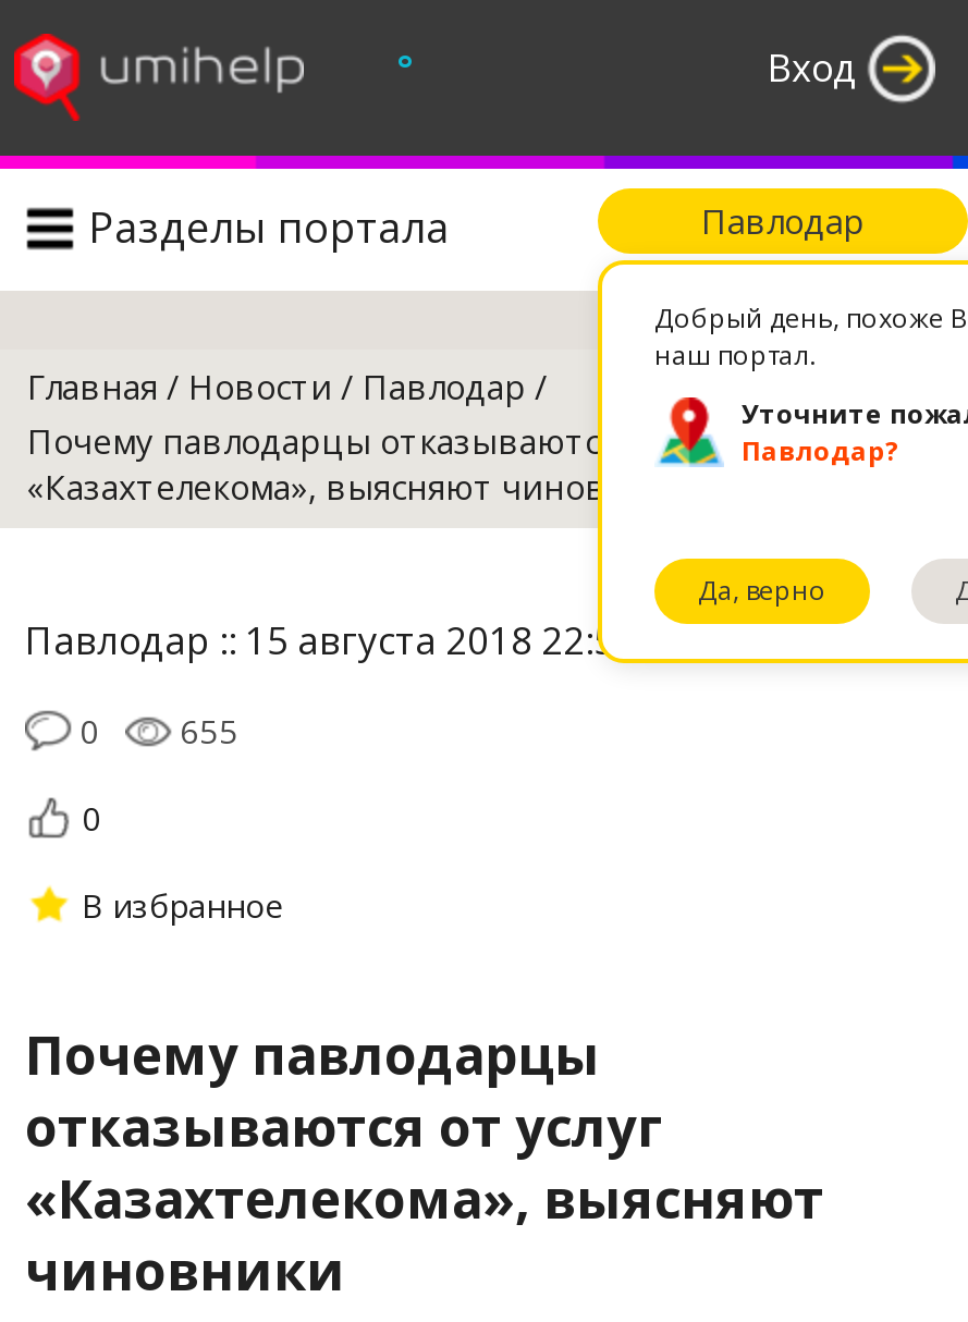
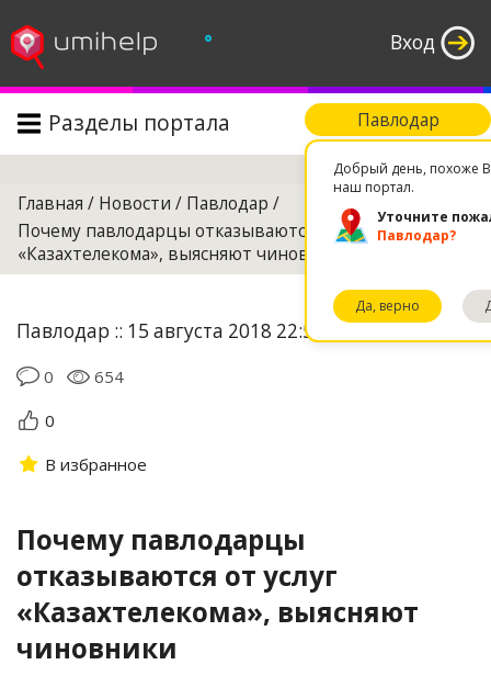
[79,709,238,752] 0 655 -> [44,365,124,387] 0 654

